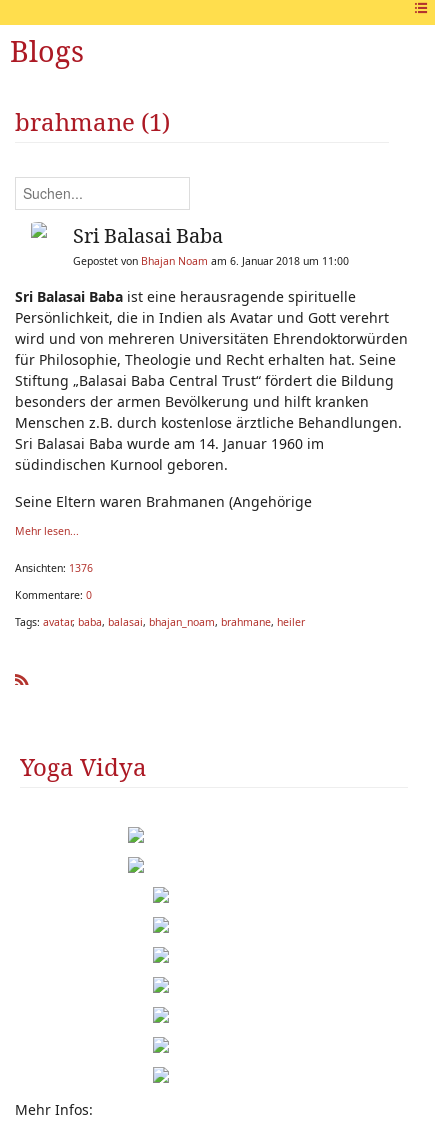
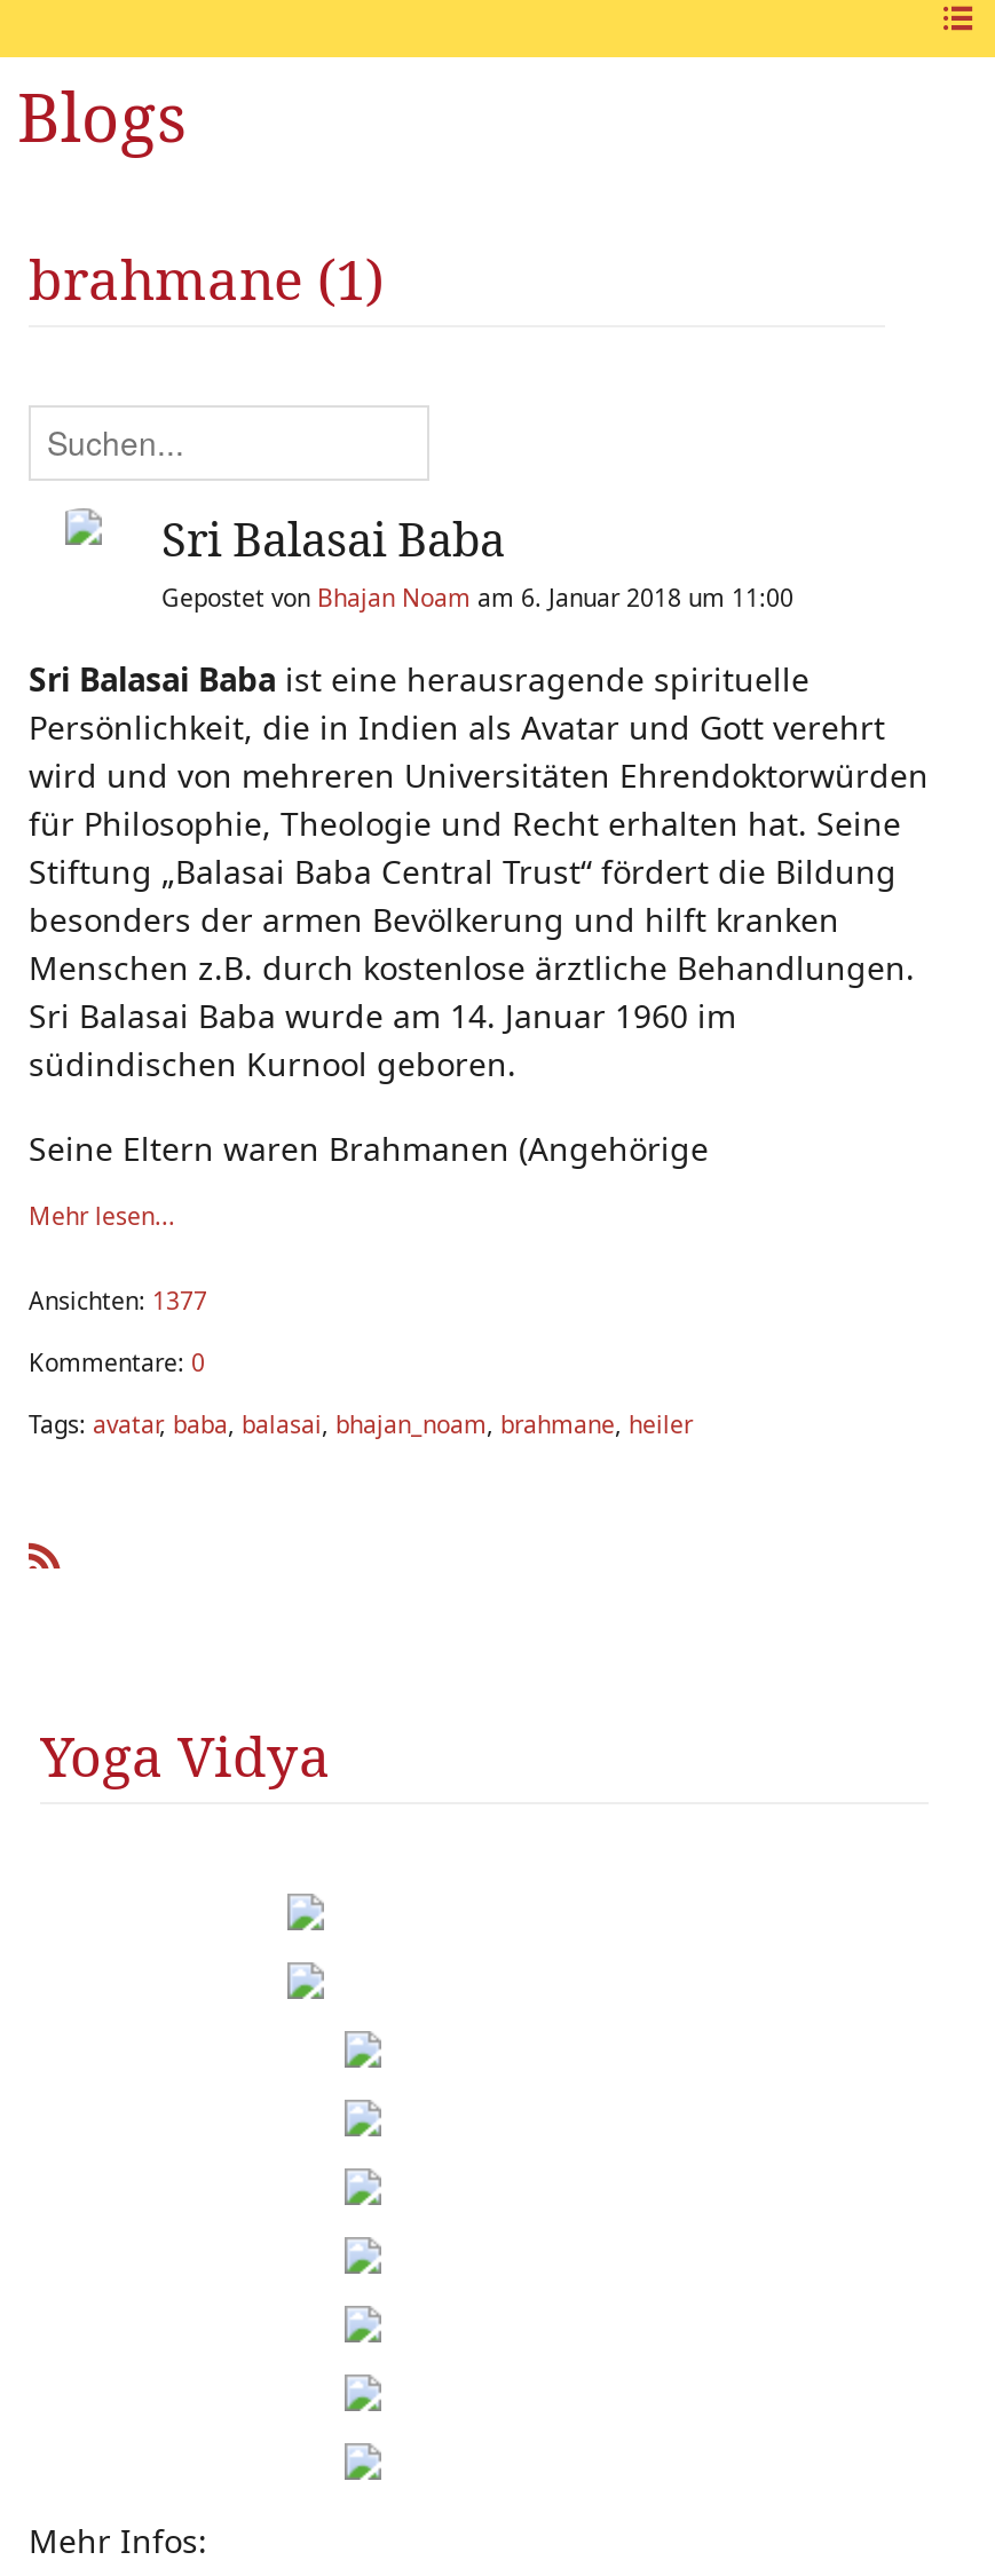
[15,561,93,575] Ansichten: 1376 -> [29,1284,207,1316] Ansichten: 1377

